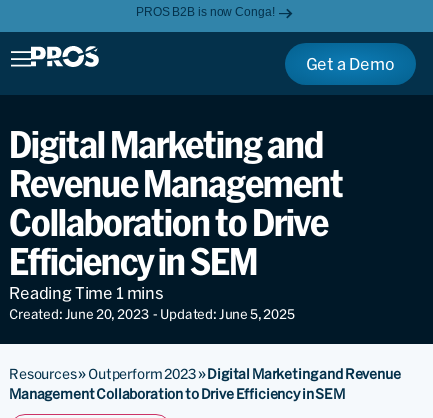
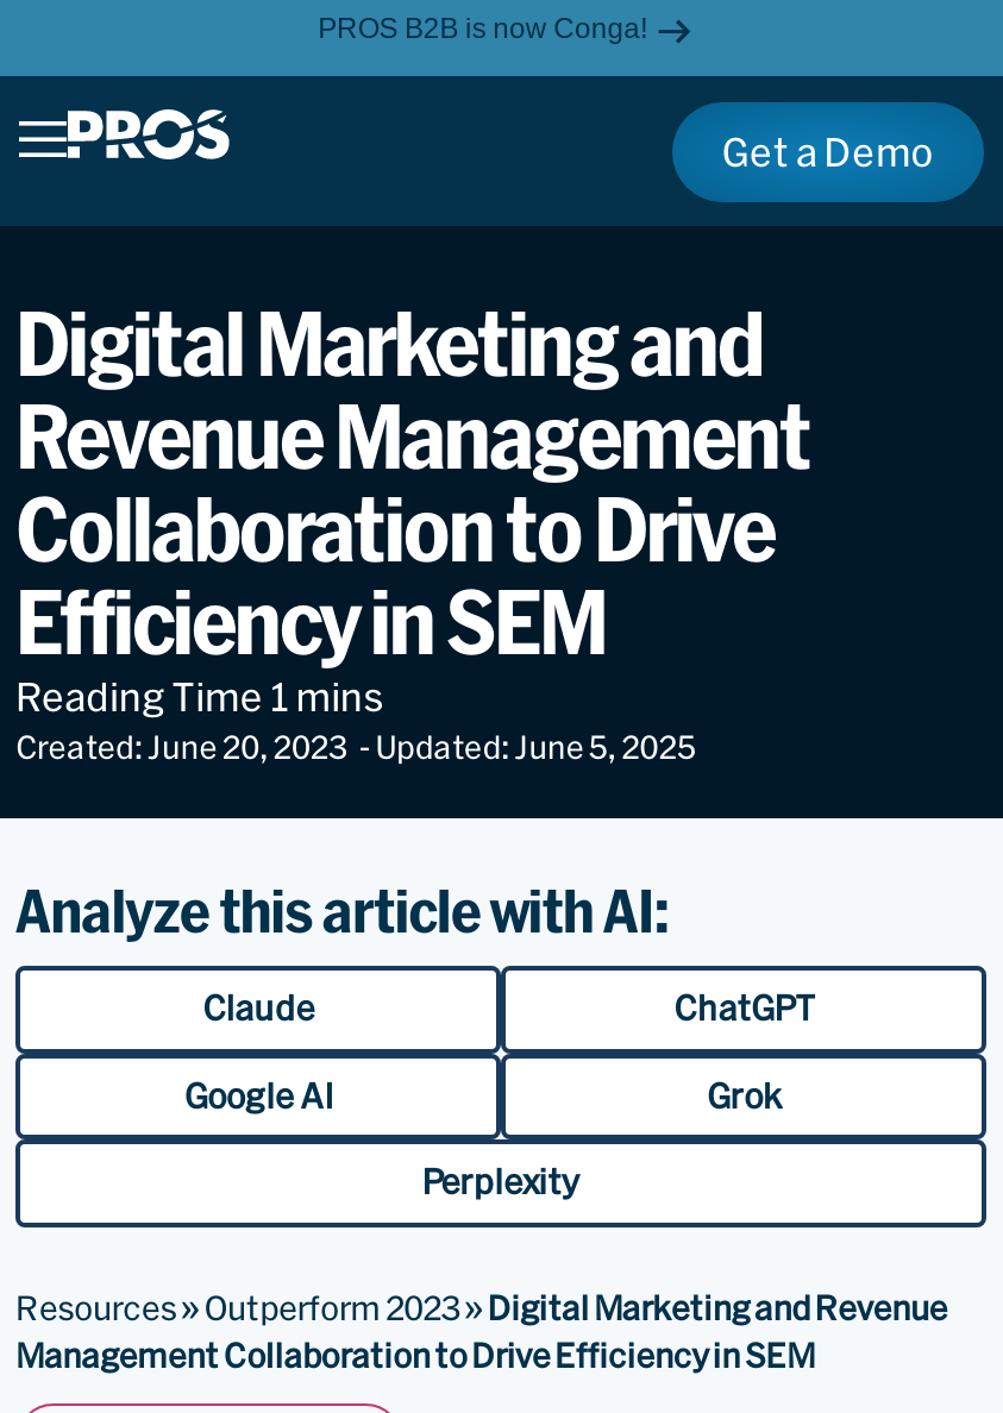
none -> [13,878,989,1237] [image] | Analyze this article with AI: | Claude | ChatGPT | Google AI | Grok | Perplexity

